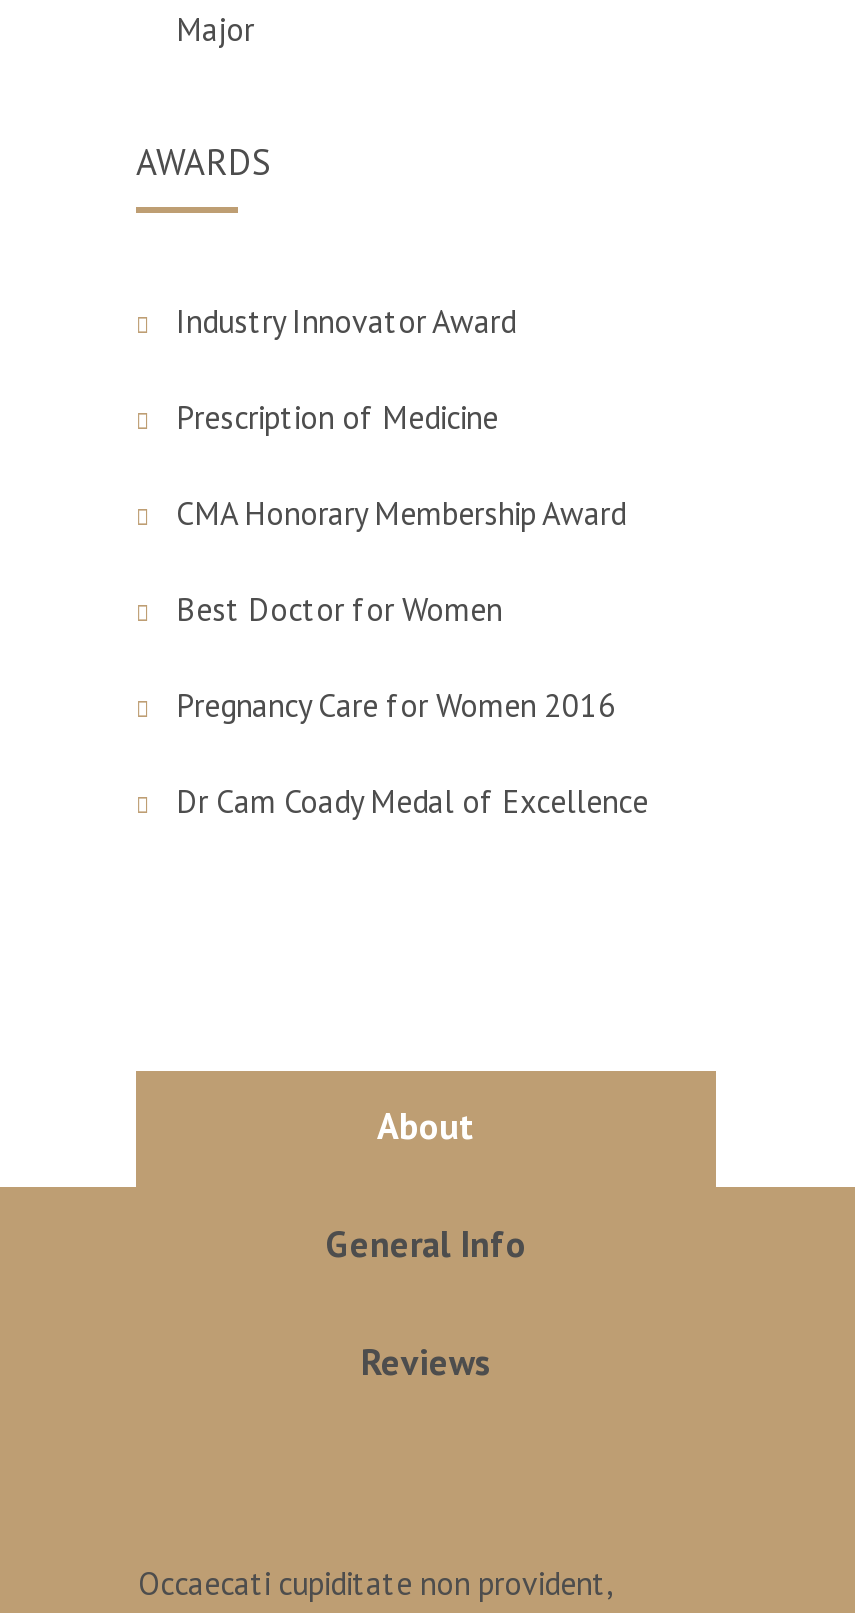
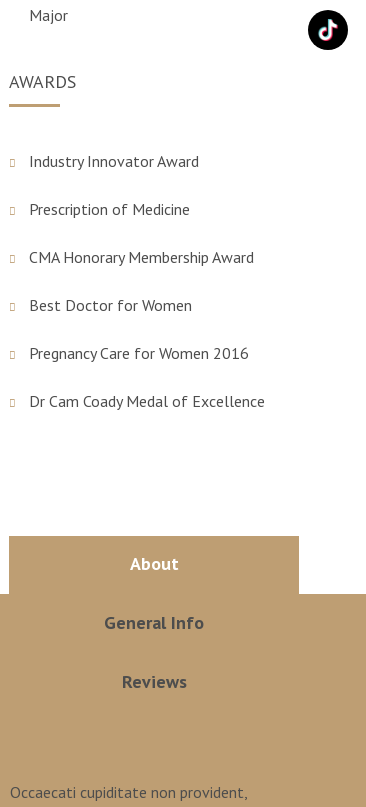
none -> [307,9,349,51] [image]

